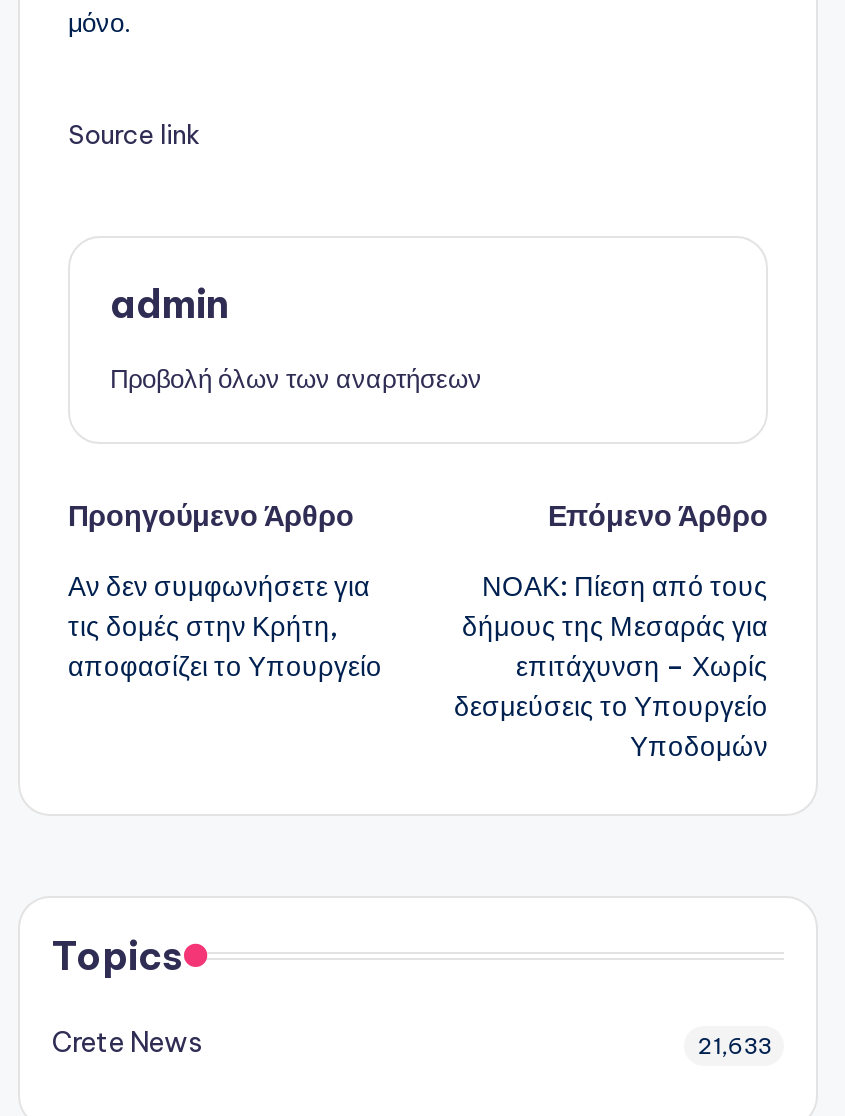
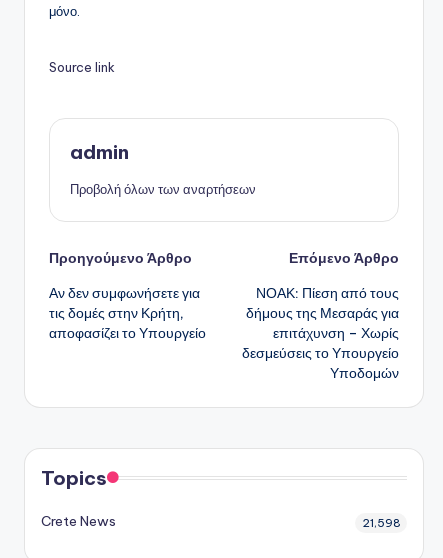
[697,1031,771,1059] 21,633 -> [362,515,401,529] 21,598

